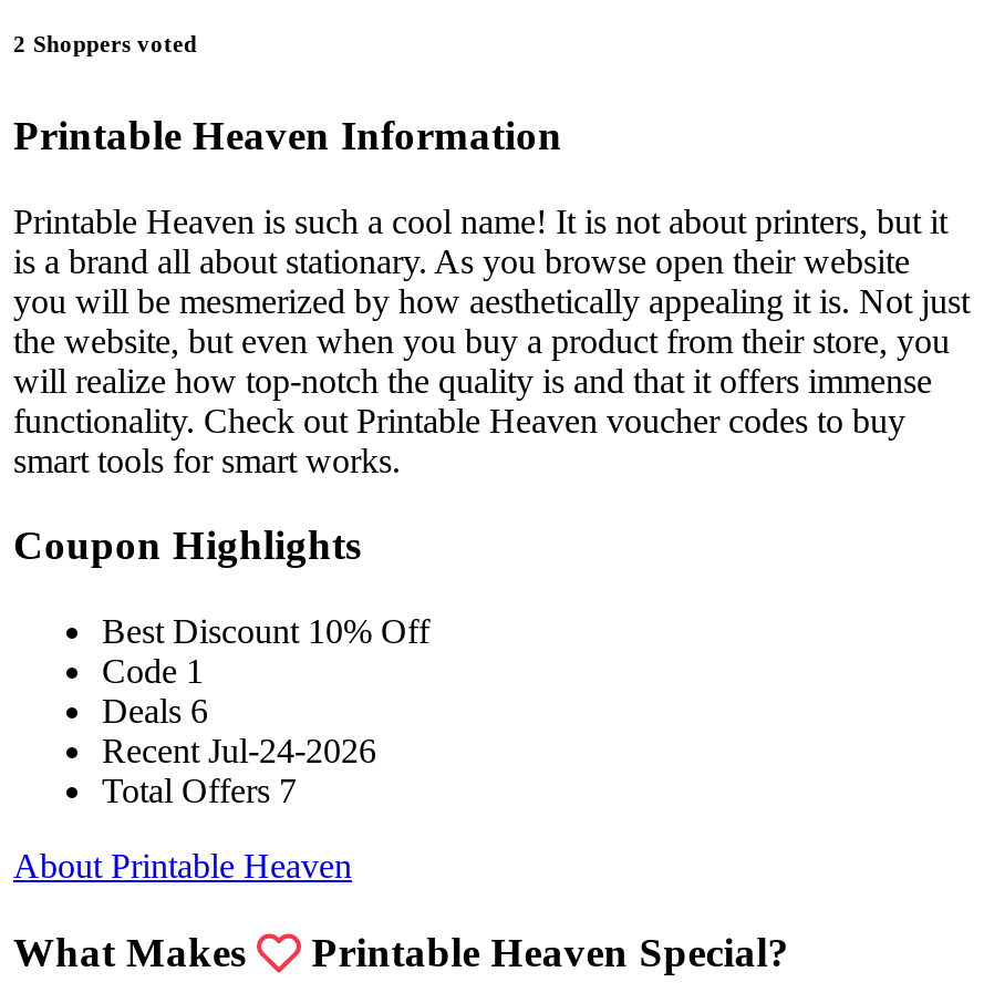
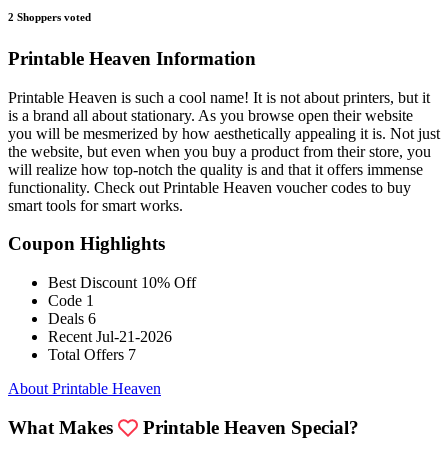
[102,732,376,770] Recent Jul-24-2026 -> [48,328,172,345] Recent Jul-21-2026

